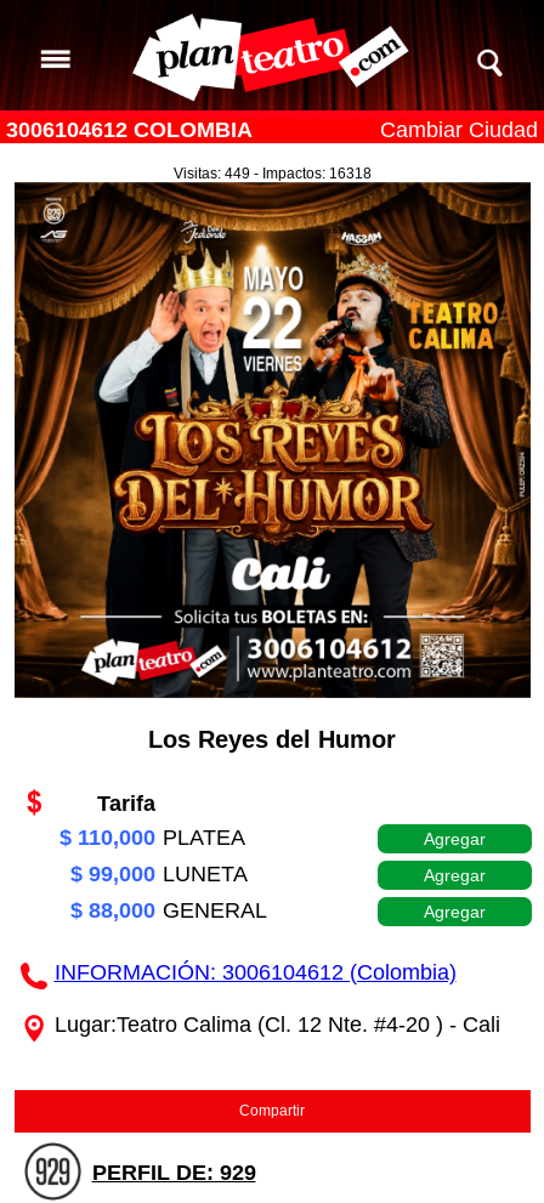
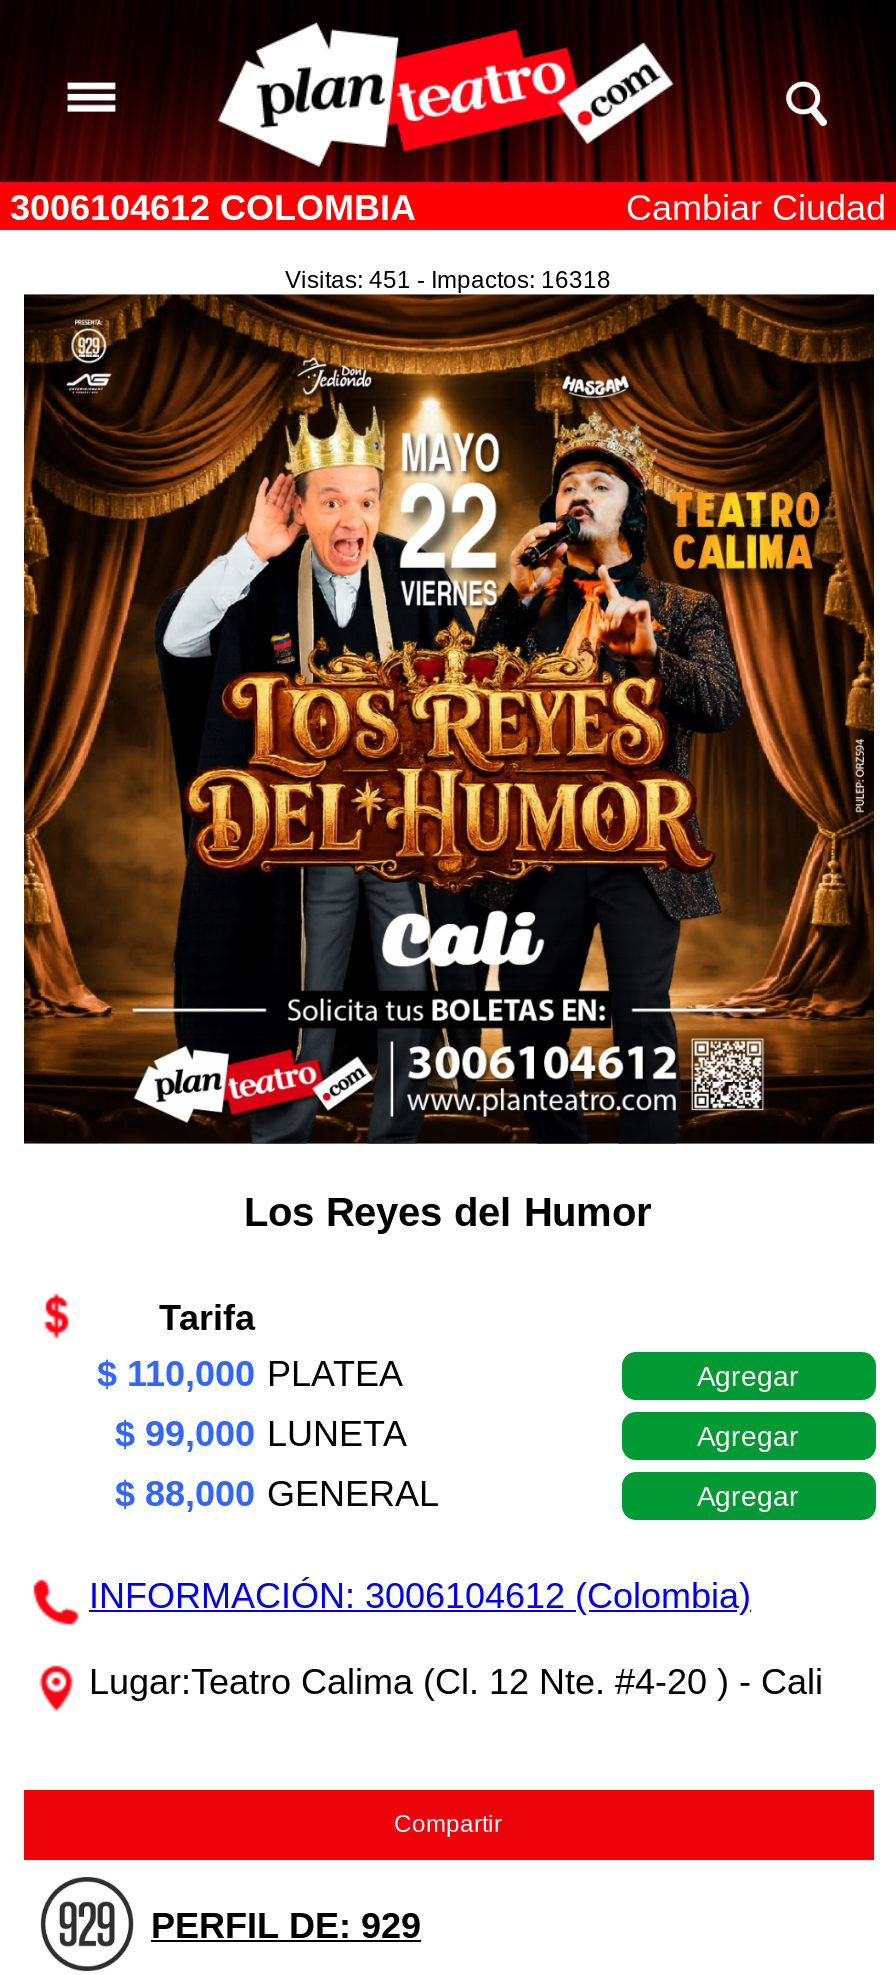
[173,165,371,182] Visitas: 449 - Impactos: 16318 -> [285,266,611,294] Visitas: 451 - Impactos: 16318

